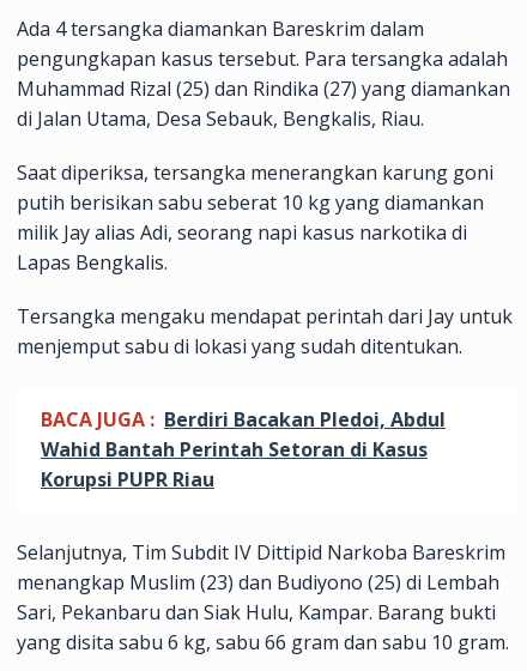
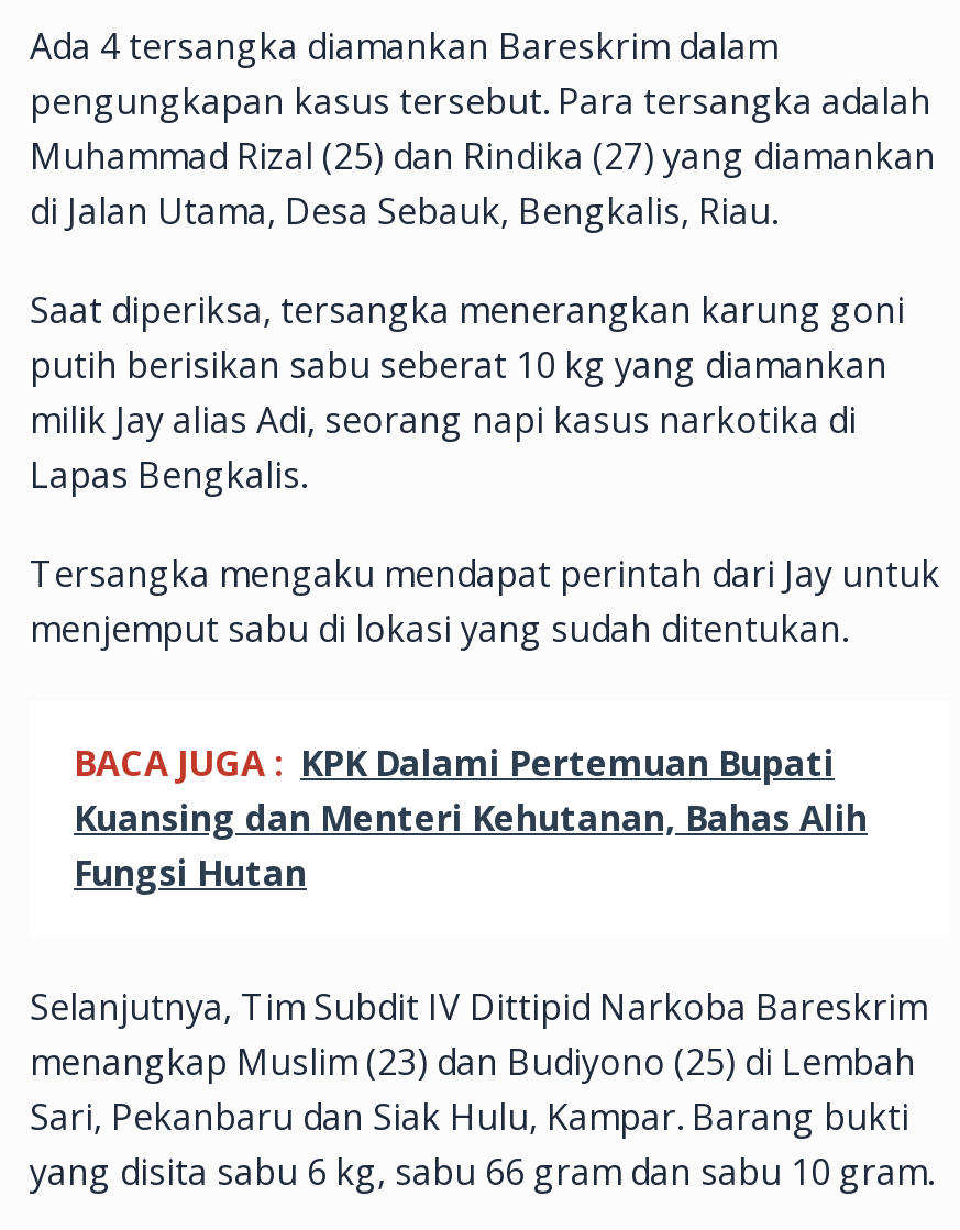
[41,406,446,492] BACA JUGA : Berdiri Bacakan Pledoi, Abdul | Wahid Bantah Perintah Setoran di Kasus | Korupsi PUPR Riau -> [74,738,868,896] BACA JUGA : KPK Dalami Pertemuan Bupati | Kuansing dan Menteri Kehutanan, Bahas Alih | Fungsi Hutan

